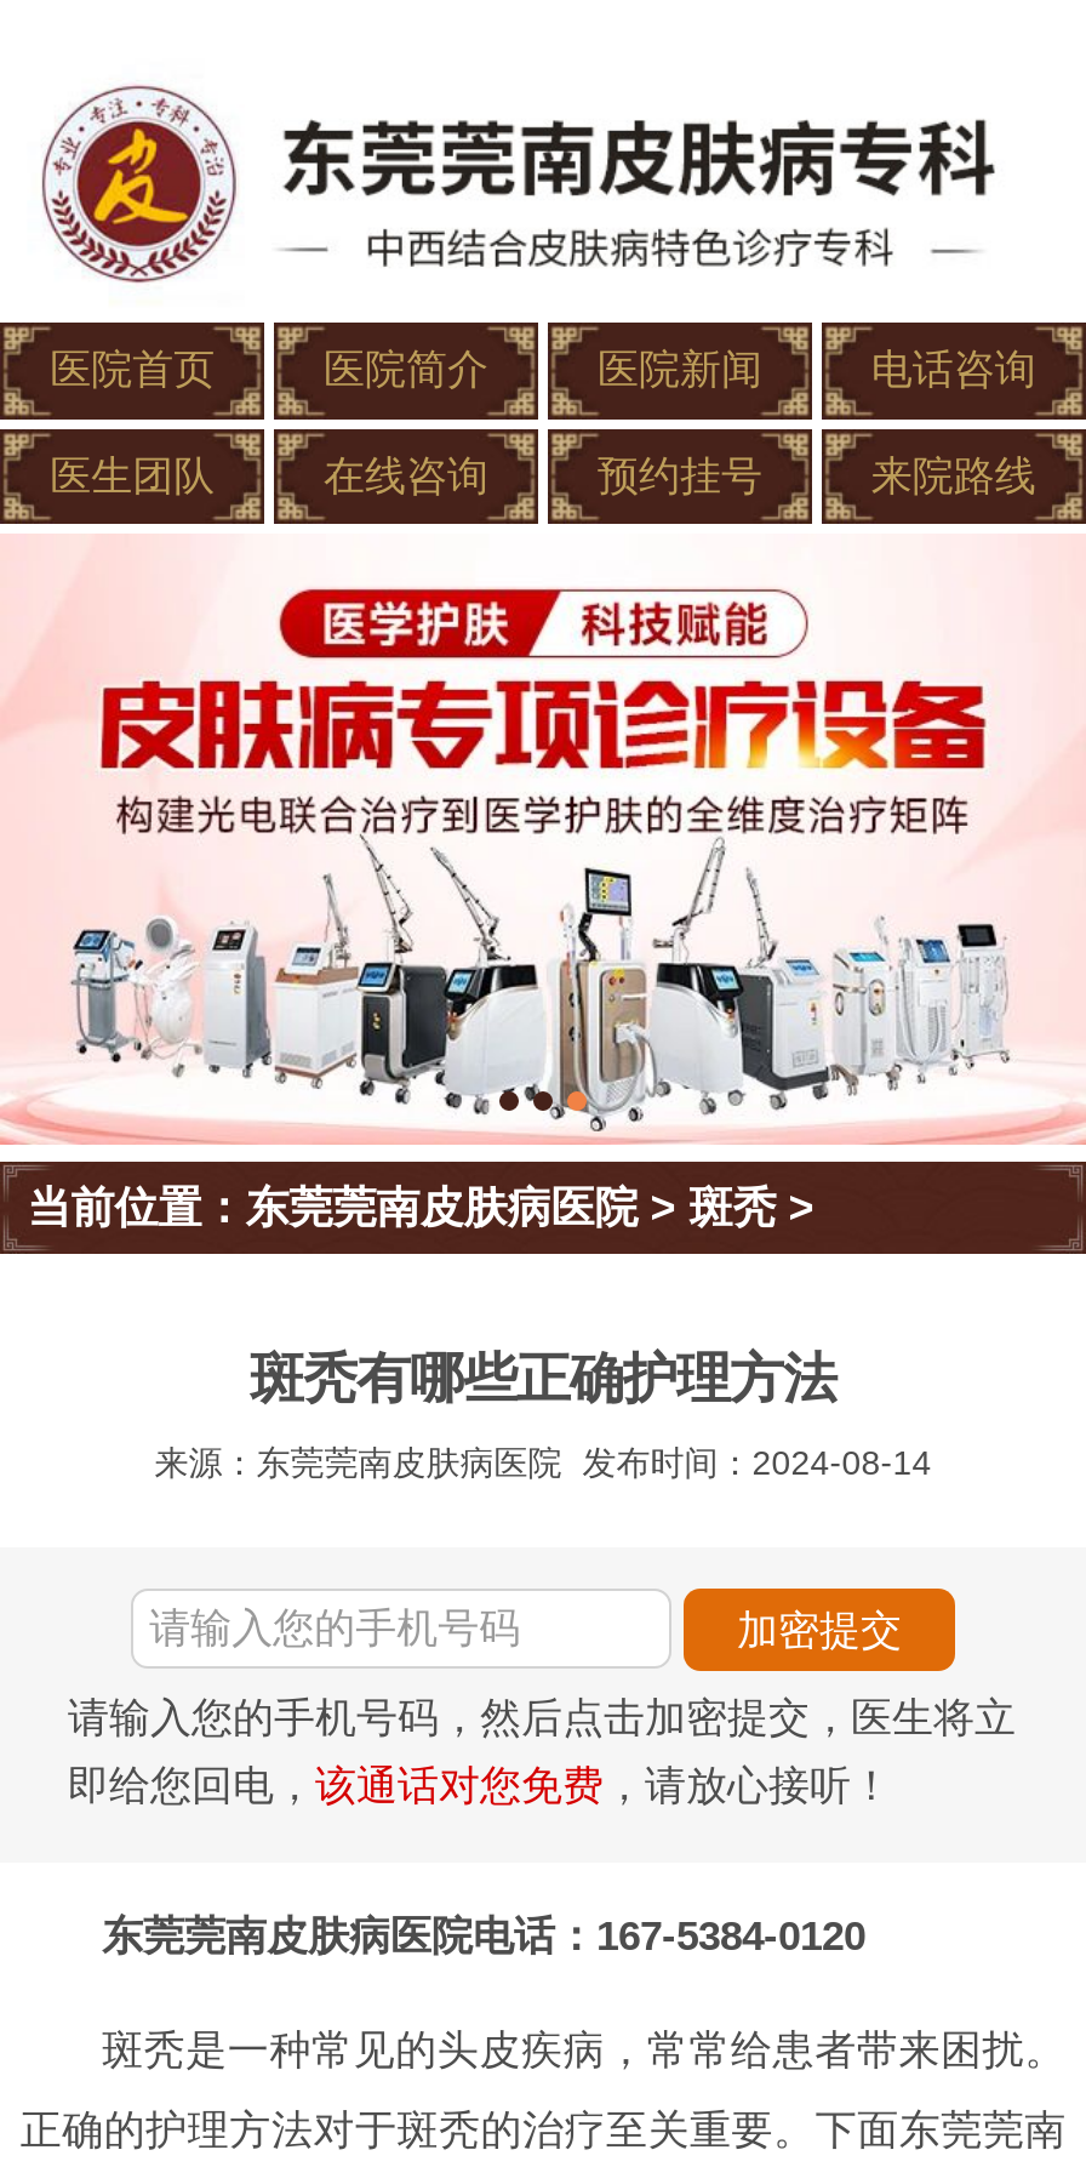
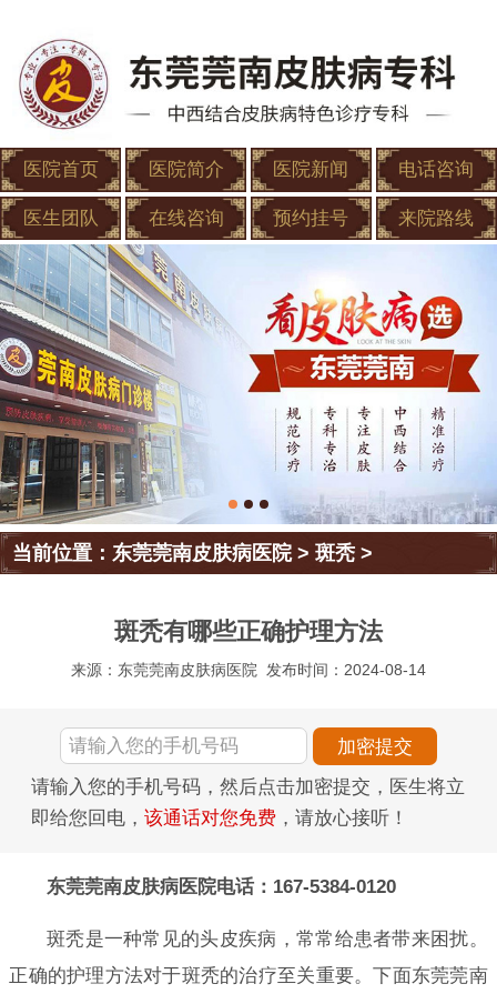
[7,534,1079,1145] [image] -> [3,243,494,525] [image]

